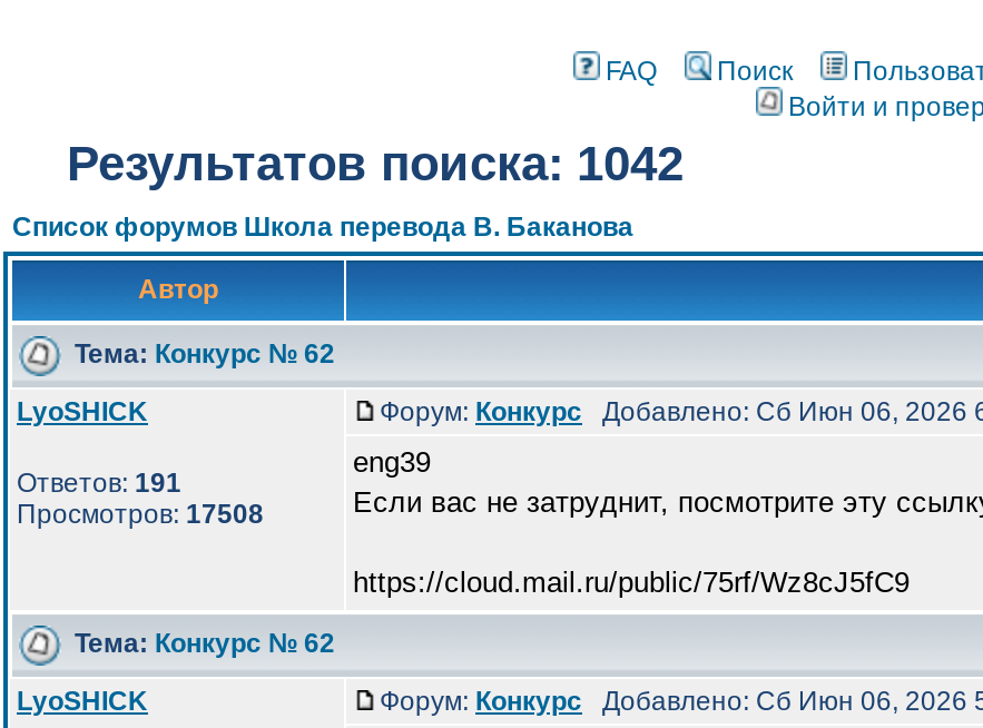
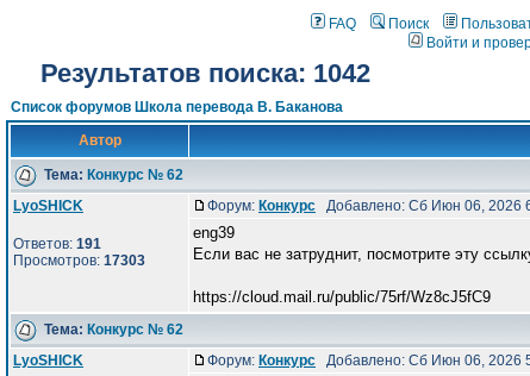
[17,499,264,530] Просмотров: 17508 -> [13,252,145,269] Просмотров: 17303

